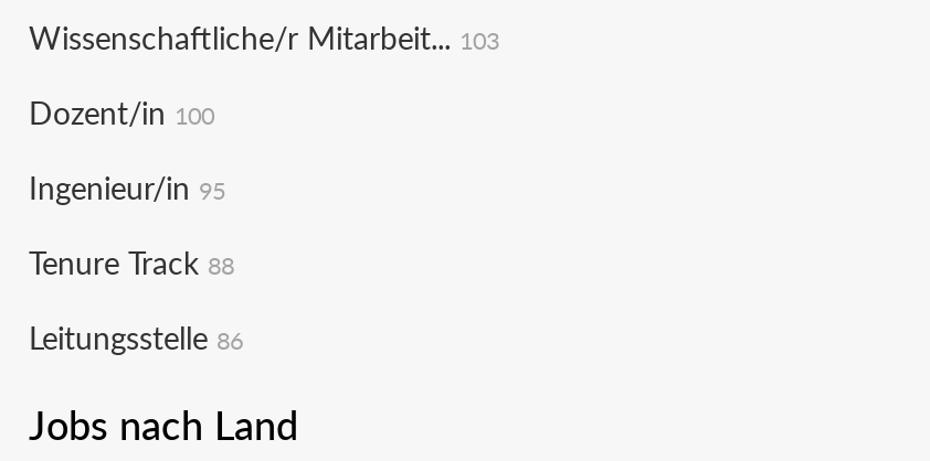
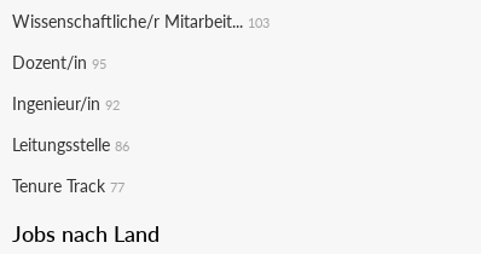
[29,89,234,283] Dozent/in 100 | Ingenieur/in 95 | Tenure Track 88 -> [12,50,120,115] Dozent/in 95 | Ingenieur/in 92
moved [29,314,243,358] -> [12,132,129,156]: Leitungsstelle 86
none -> [12,173,124,197] Tenure Track 77

